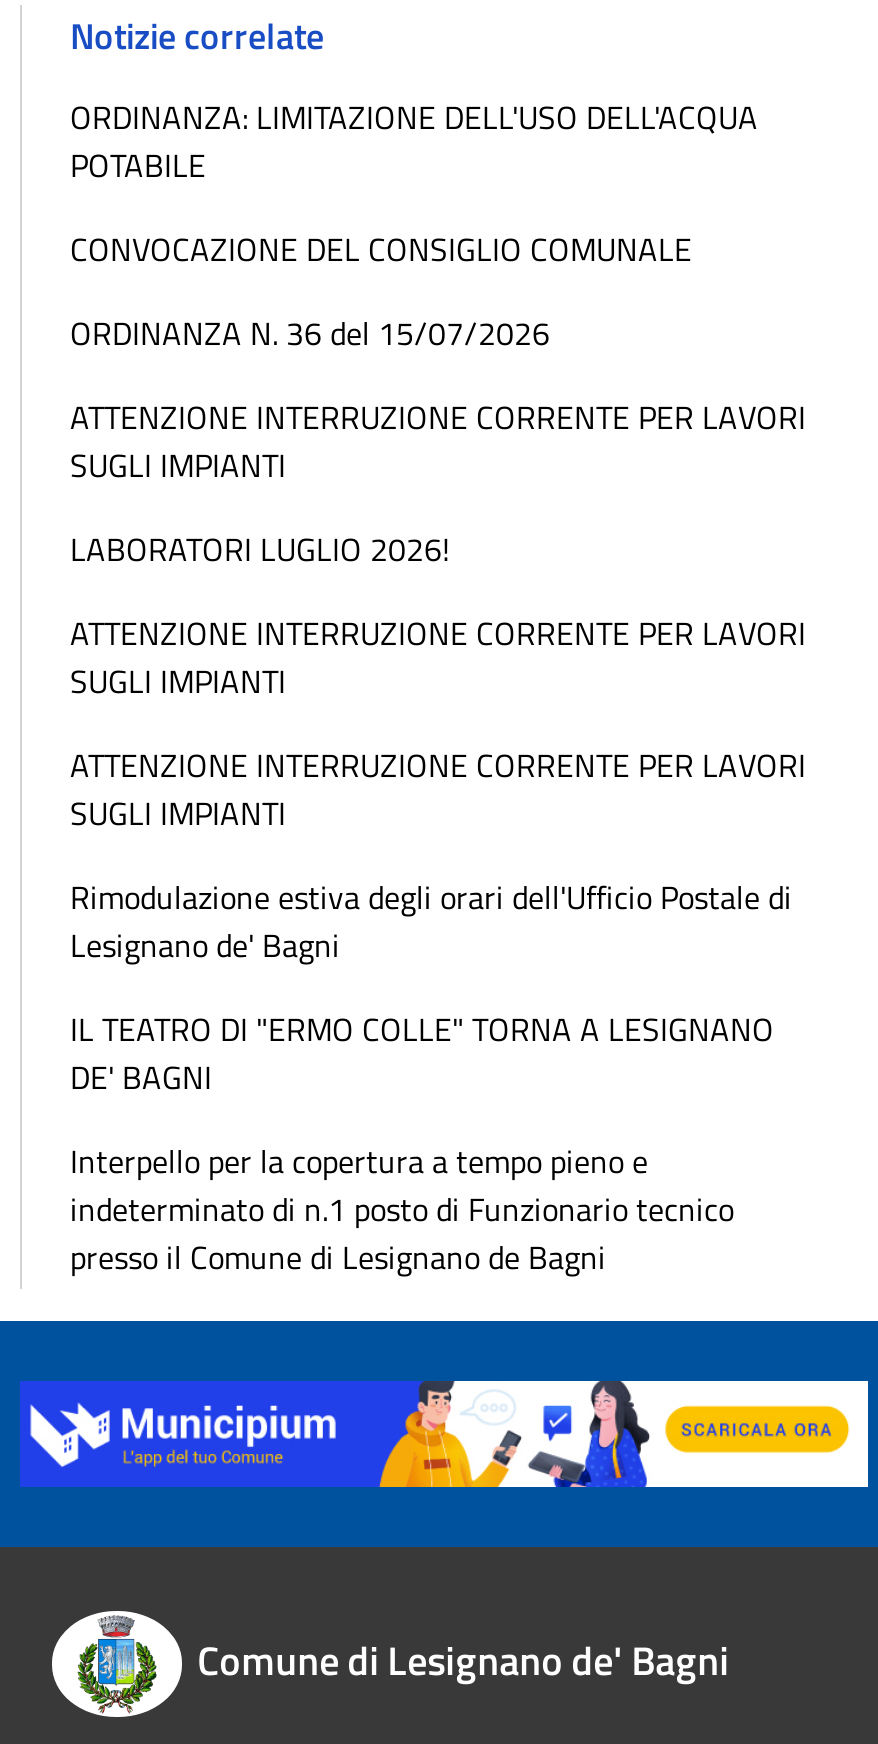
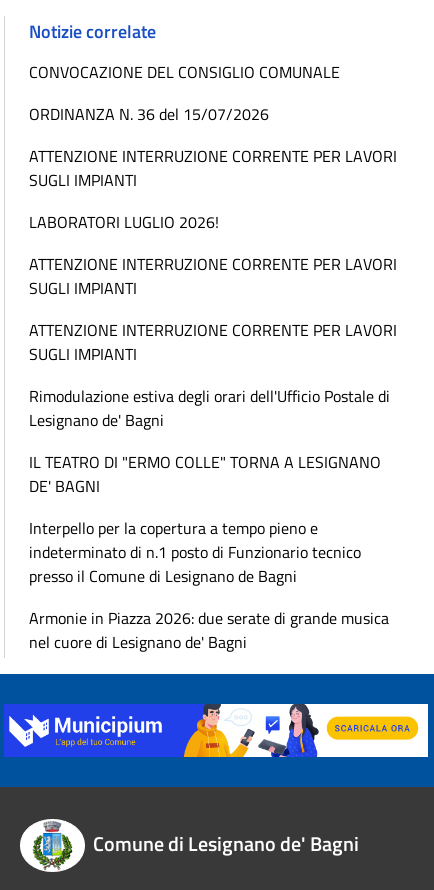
[70,93,758,189] ORDINANZA: LIMITAZIONE DELL'USO DELL'ACQUA | POTABILE -> none
moved [70,225,806,1281] -> [29,60,397,588]: CONVOCAZIONE DEL CONSIGLIO COMUNALE | ORDINANZA N. 36 del 15/07/2026 | ATTENZIONE INTERRUZIONE CORRENTE PER LAVORI | ... | indeterminato di n.1 posto di Funzionario tecnico | presso il Comune di Lesignano de Bagni
none -> [29,606,389,654] Armonie in Piazza 2026: due serate di grande musica | nel cuore di Lesignano de' Bagni

